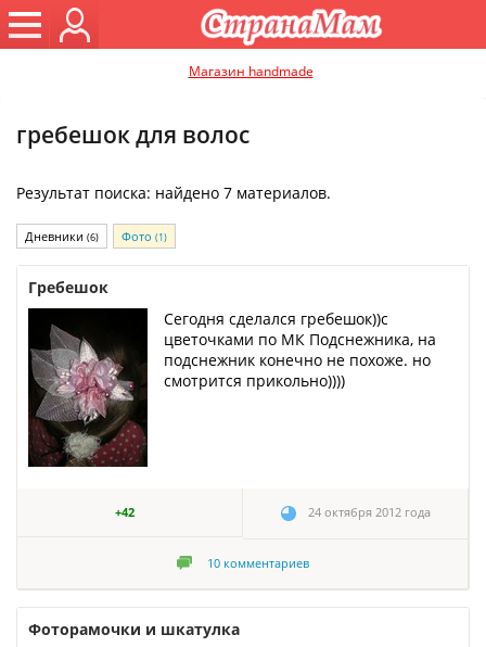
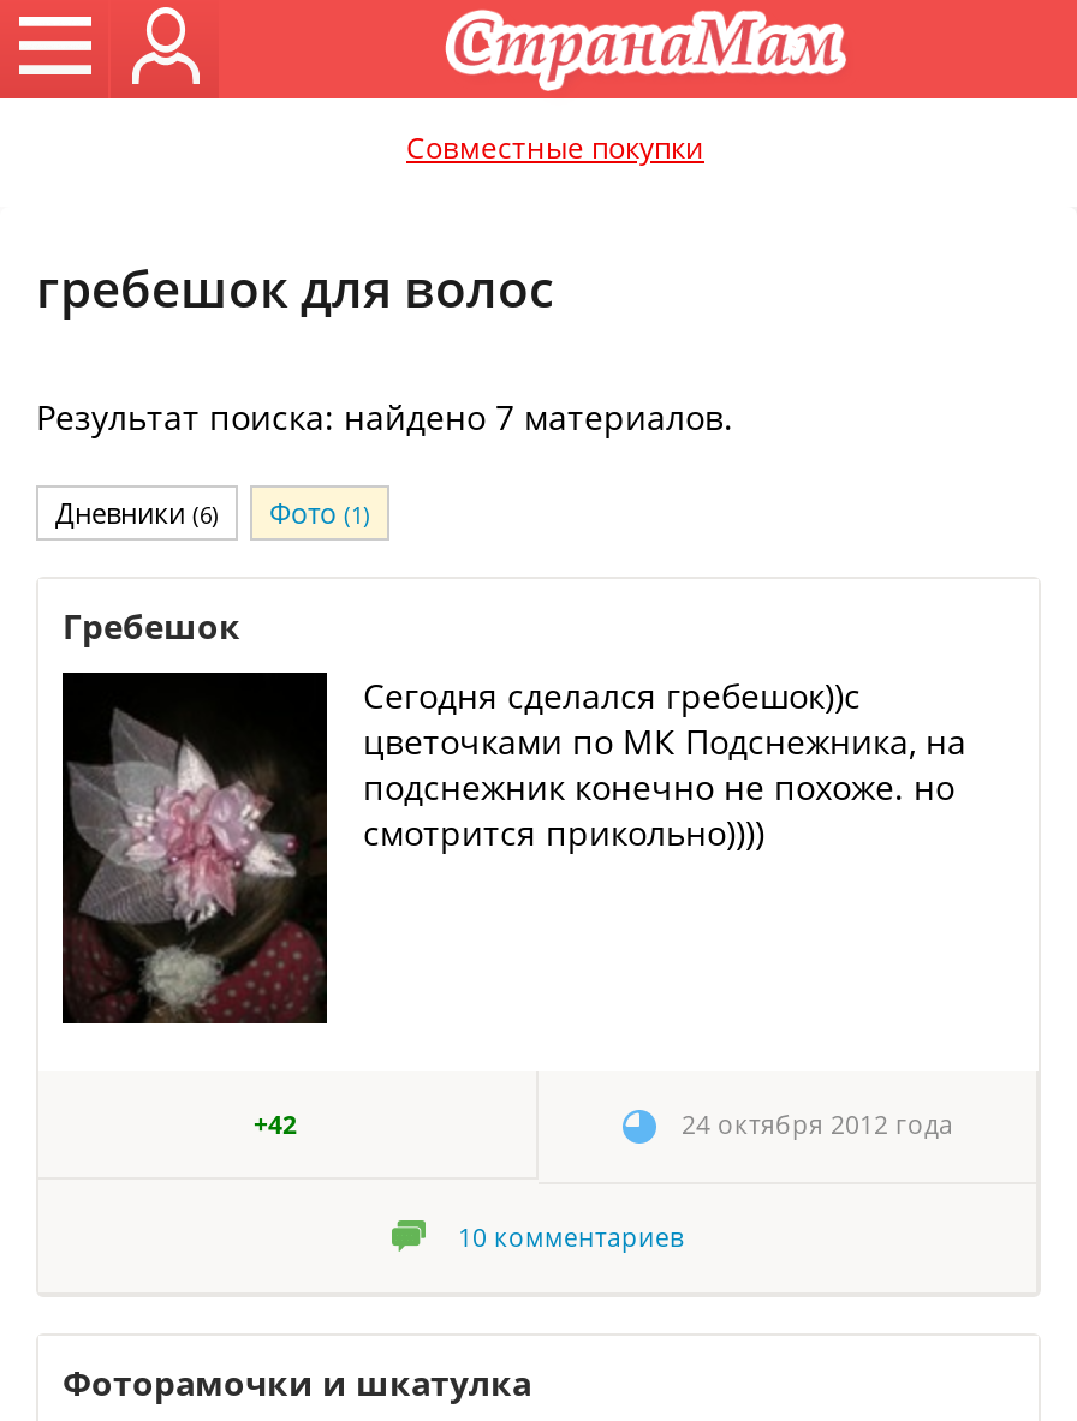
[188,62,313,80] Магазин handmade -> [406,127,704,168] Совместные покупки

